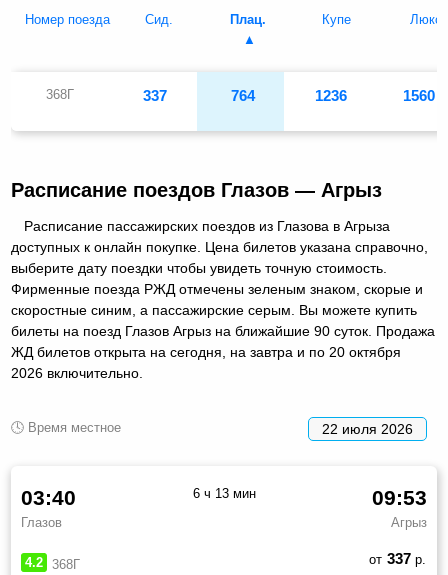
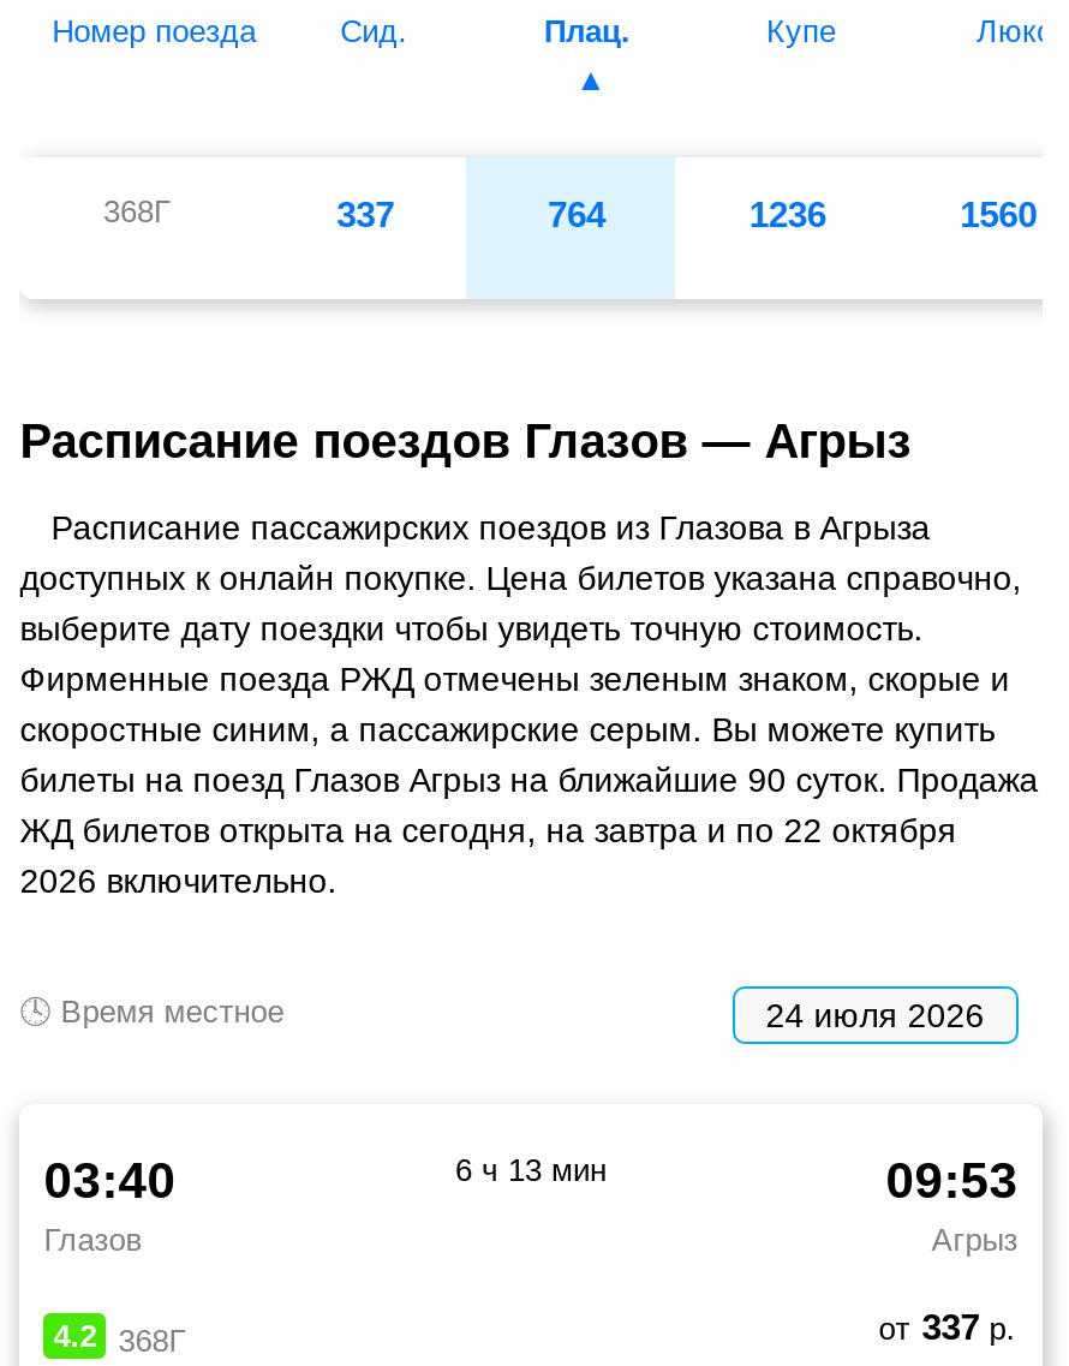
[11,344,401,360] ЖД билетов открыта на сегодня, на завтра и по 20 октября -> [20,810,957,848] ЖД билетов открыта на сегодня, на завтра и по 22 октября
[322,421,413,437] 22 июля 2026 -> [766,995,984,1033] 24 июля 2026

